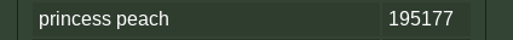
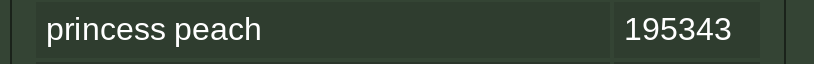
[388,8,454,28] 195177 -> [624,11,732,45] 195343

